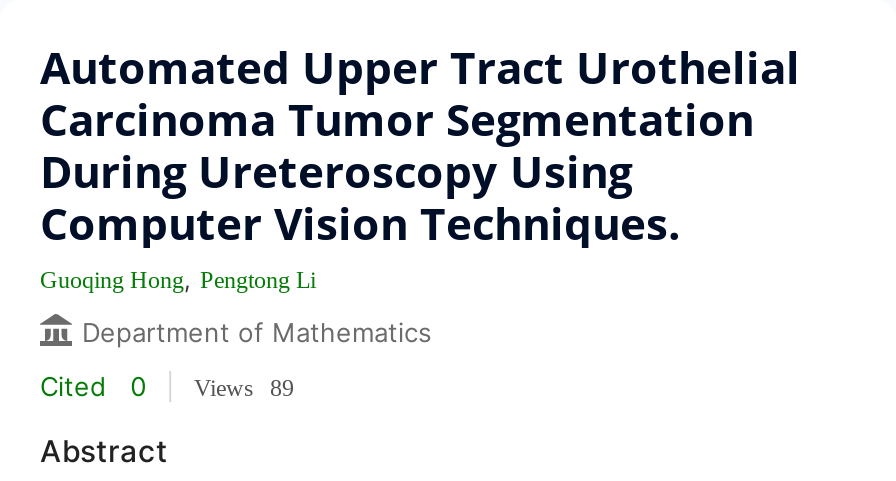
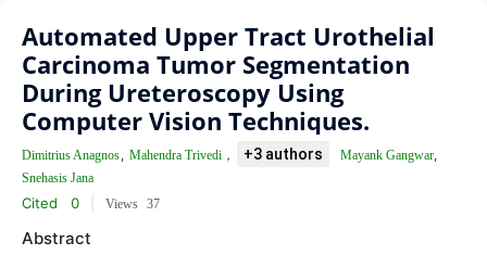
[40,264,316,294] Guoqing Hong, Pengtong Li -> [22,145,437,163] Dimitrius Anagnos, Mahendra Trivedi， +3 authors | Mayank Gangwar,
[82,316,432,348] Department of Mathematics -> [22,170,93,186] Snehasis Jana
[194,374,294,402] Views 89 -> [105,196,160,212] Views 37

